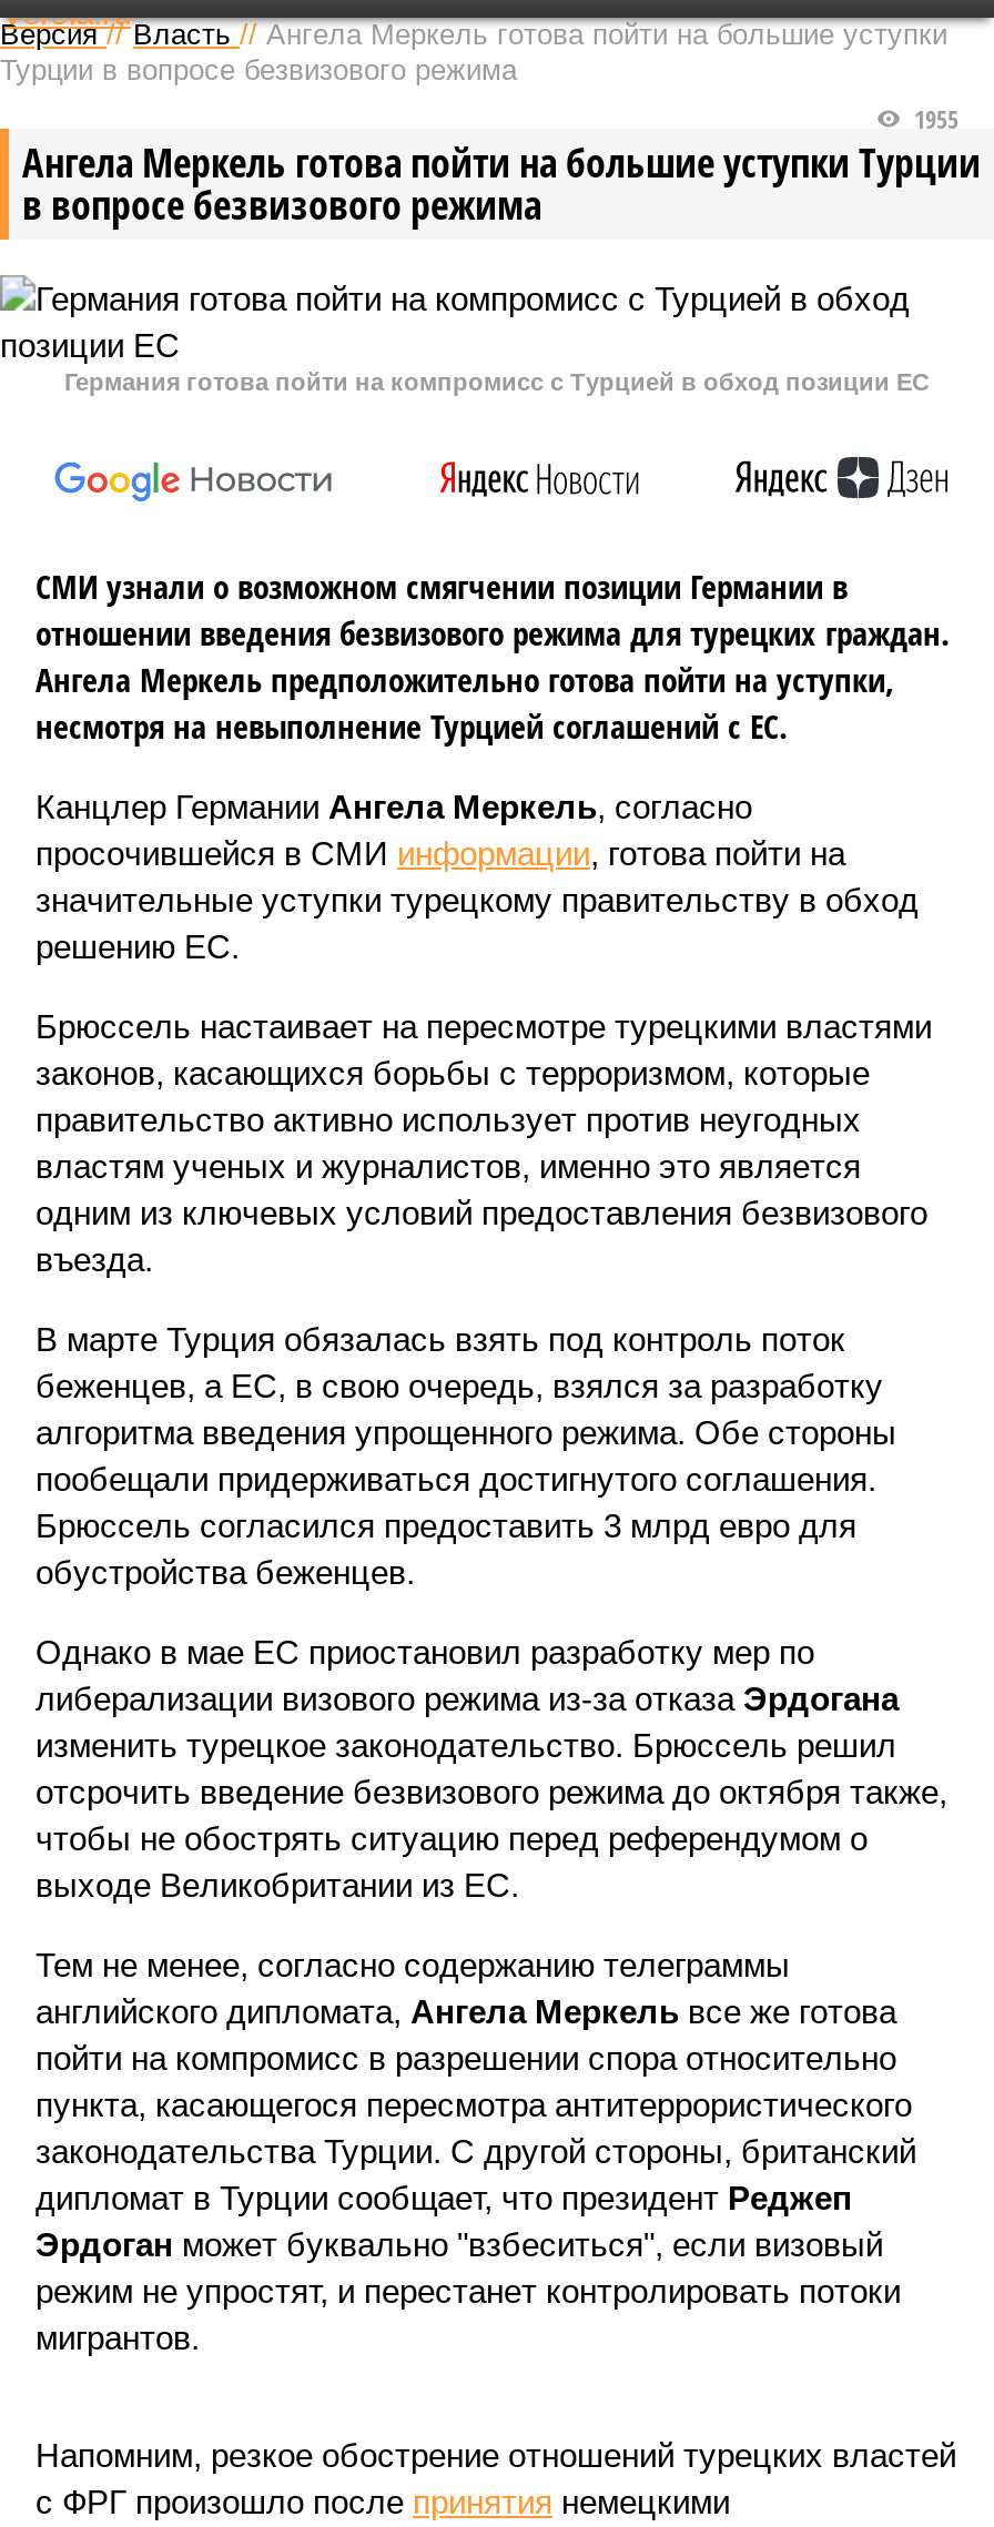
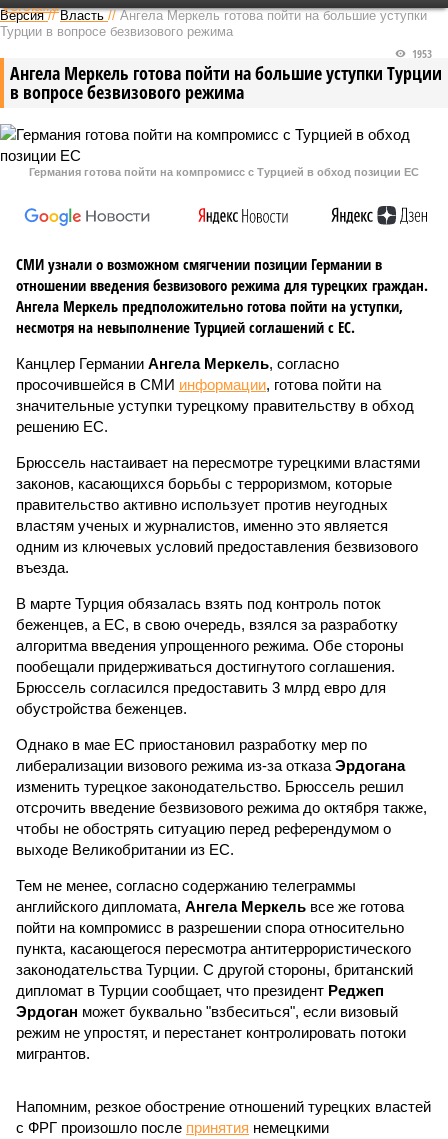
[907,102,958,135] 1955 -> [409,46,432,61] 1953

